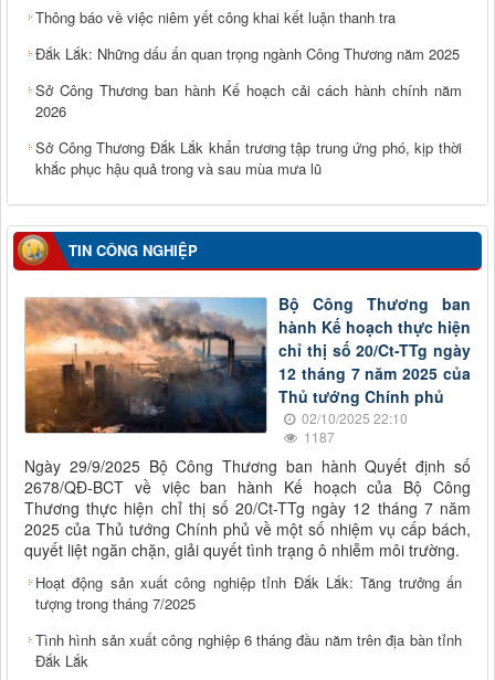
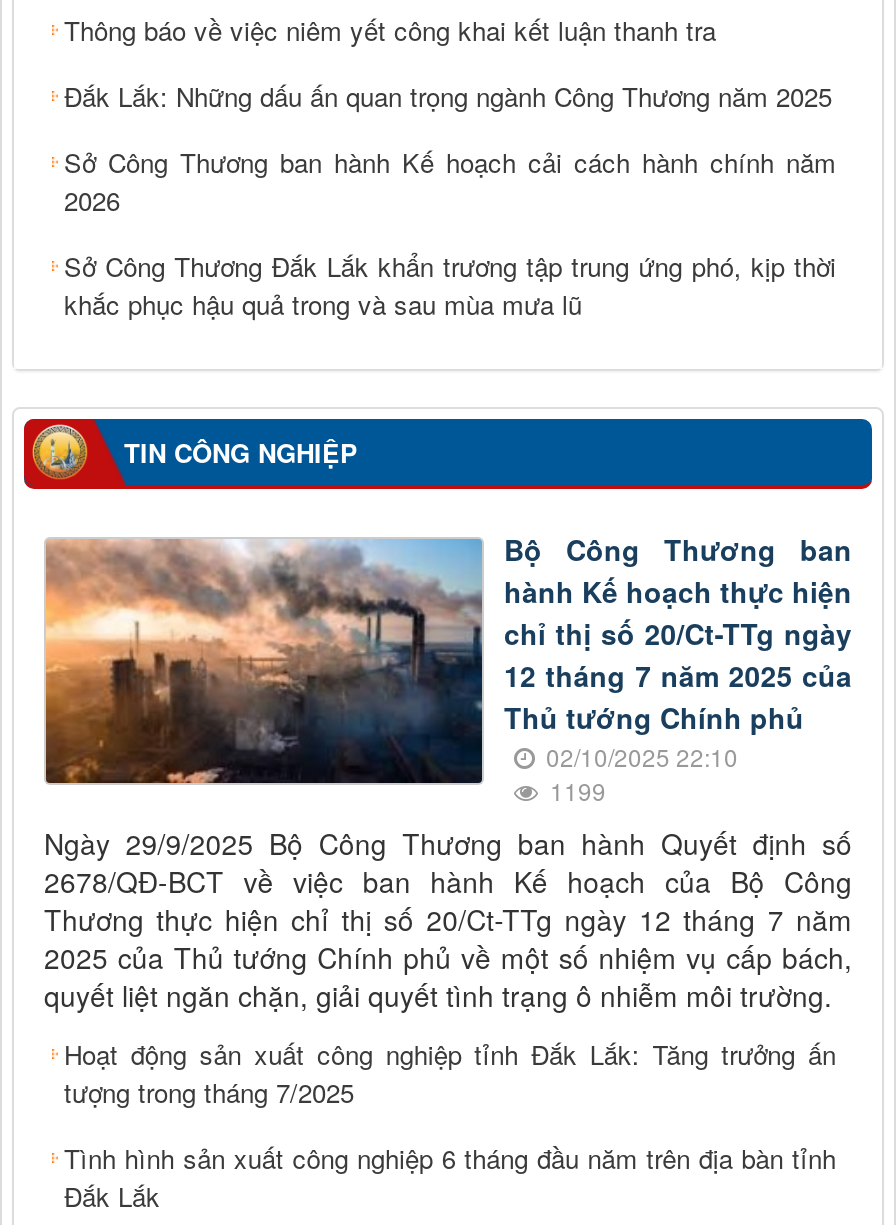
[301,427,335,445] 1187 -> [544,772,606,806] 1199

